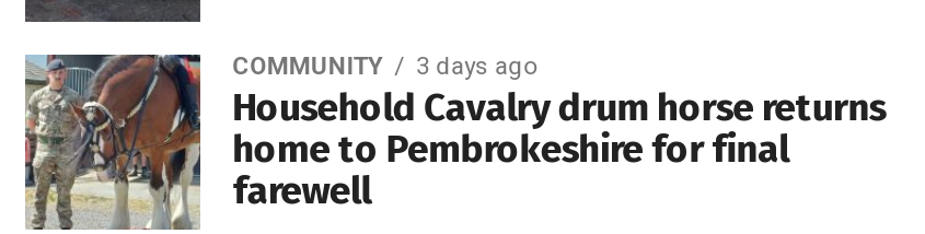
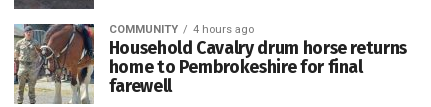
[233,51,537,80] COMMUNITY 3 days ago -> [109,23,254,36] COMMUNITY 4 hours ago

